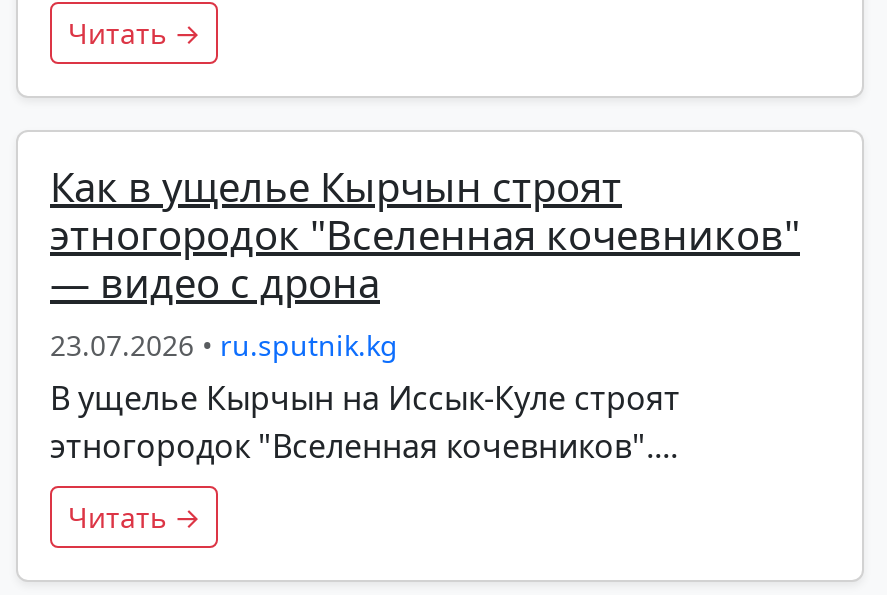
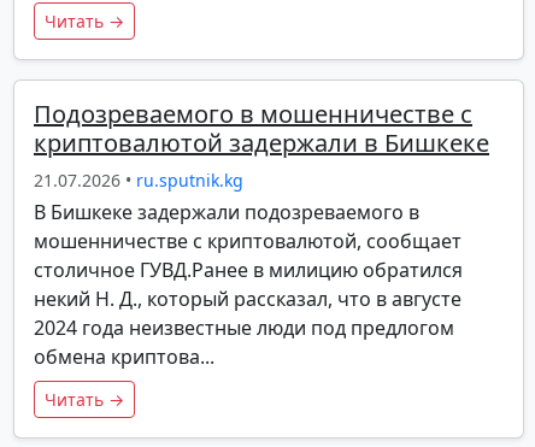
[50,160,800,468] Как в ущелье Кырчын строят | этногородок "Вселенная кочевников" | — видео с дрона | 23.07.2026 • ru.sputnik.kg | В ущелье Кырчын на Иссык-Куле строят | этногородок "Вселенная кочевников".... -> [34,98,489,370] Подозреваемого в мошенничестве с | криптовалютой задержали в Бишкеке | 21.07.2026 • ru.sputnik.kg | В Бишкеке задержали подозреваемого в | мошенничестве с криптовалютой, сообщает | столичное ГУВД.Ранее в милицию обратился | некий Н. Д., который рассказал, что в августе | 2024 года неизвестные люди под предлогом | обмена криптова...

